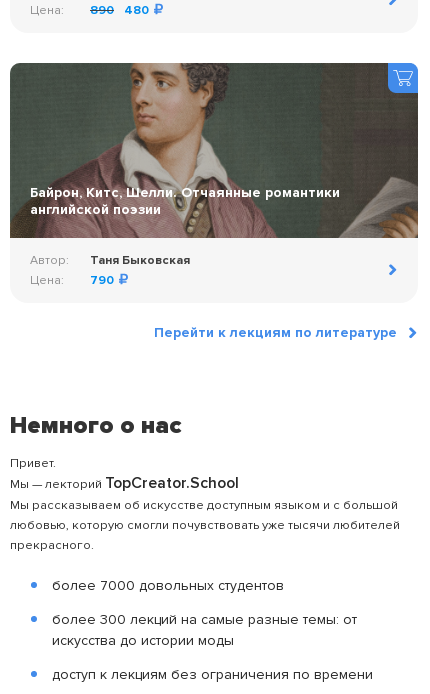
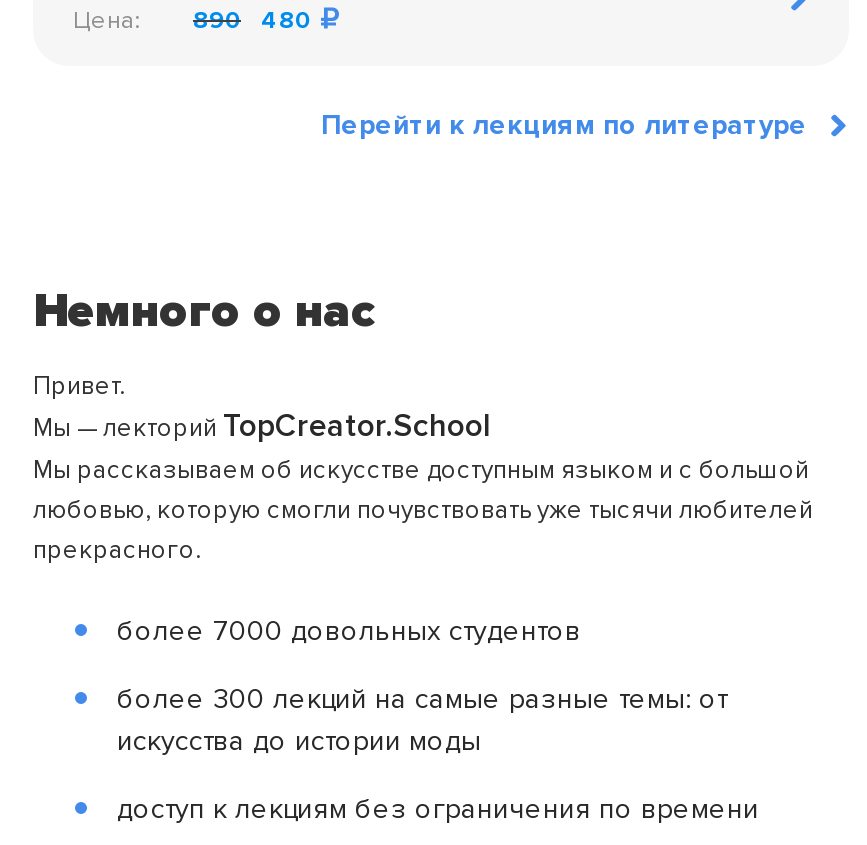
[9,62,419,288] [image] | Байрон, Китс, Шелли. Отчаянные романтики | английской поэзии | Автор: | Таня Быковская | Цена: | 790 -> none

